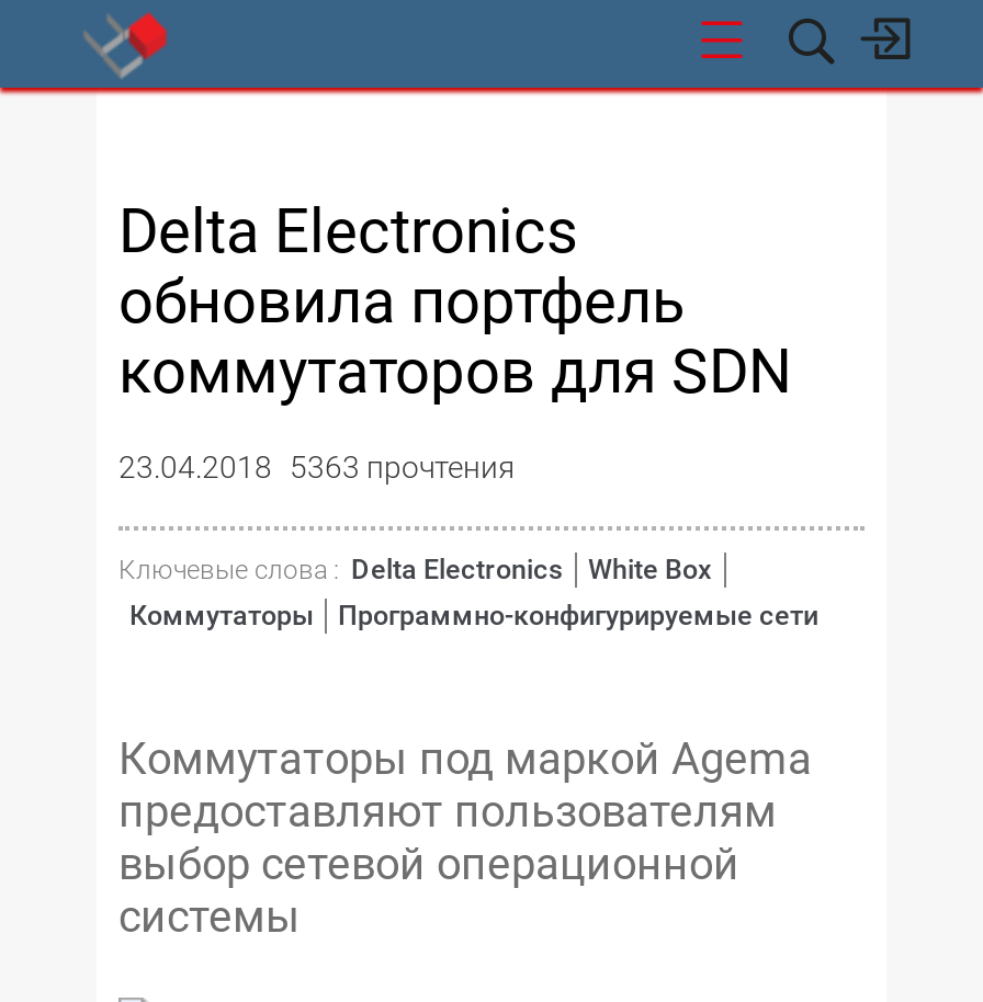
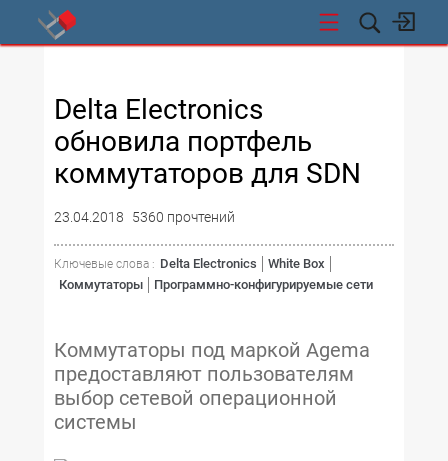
[118,449,516,485] 23.04.2018 5363 прочтения -> [54,209,235,225] 23.04.2018 5360 прочтений

